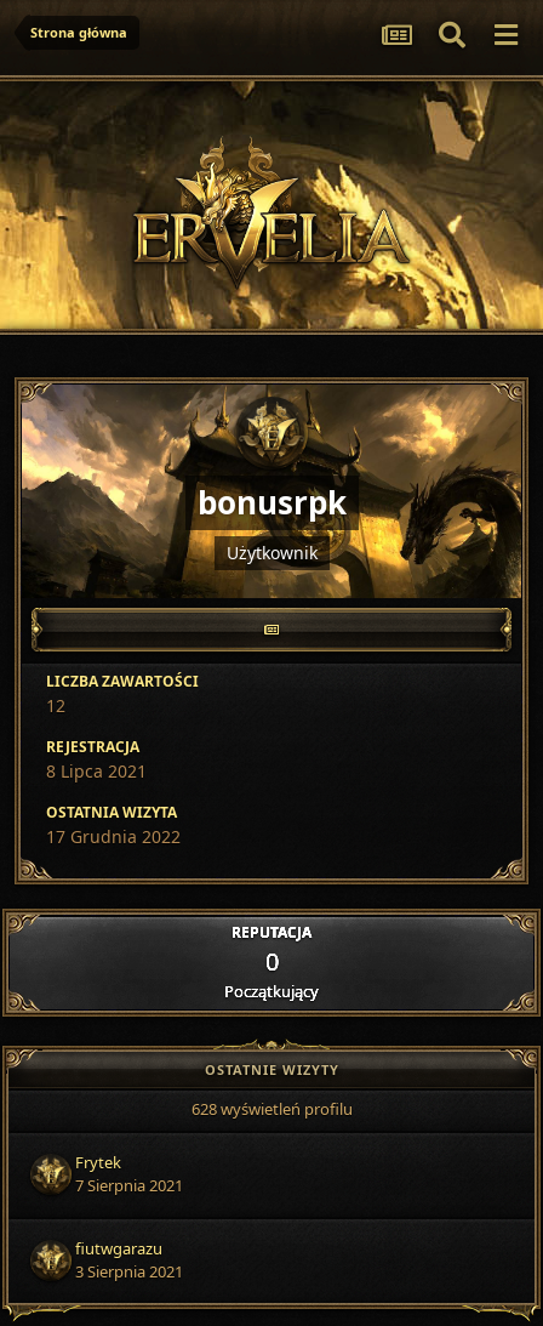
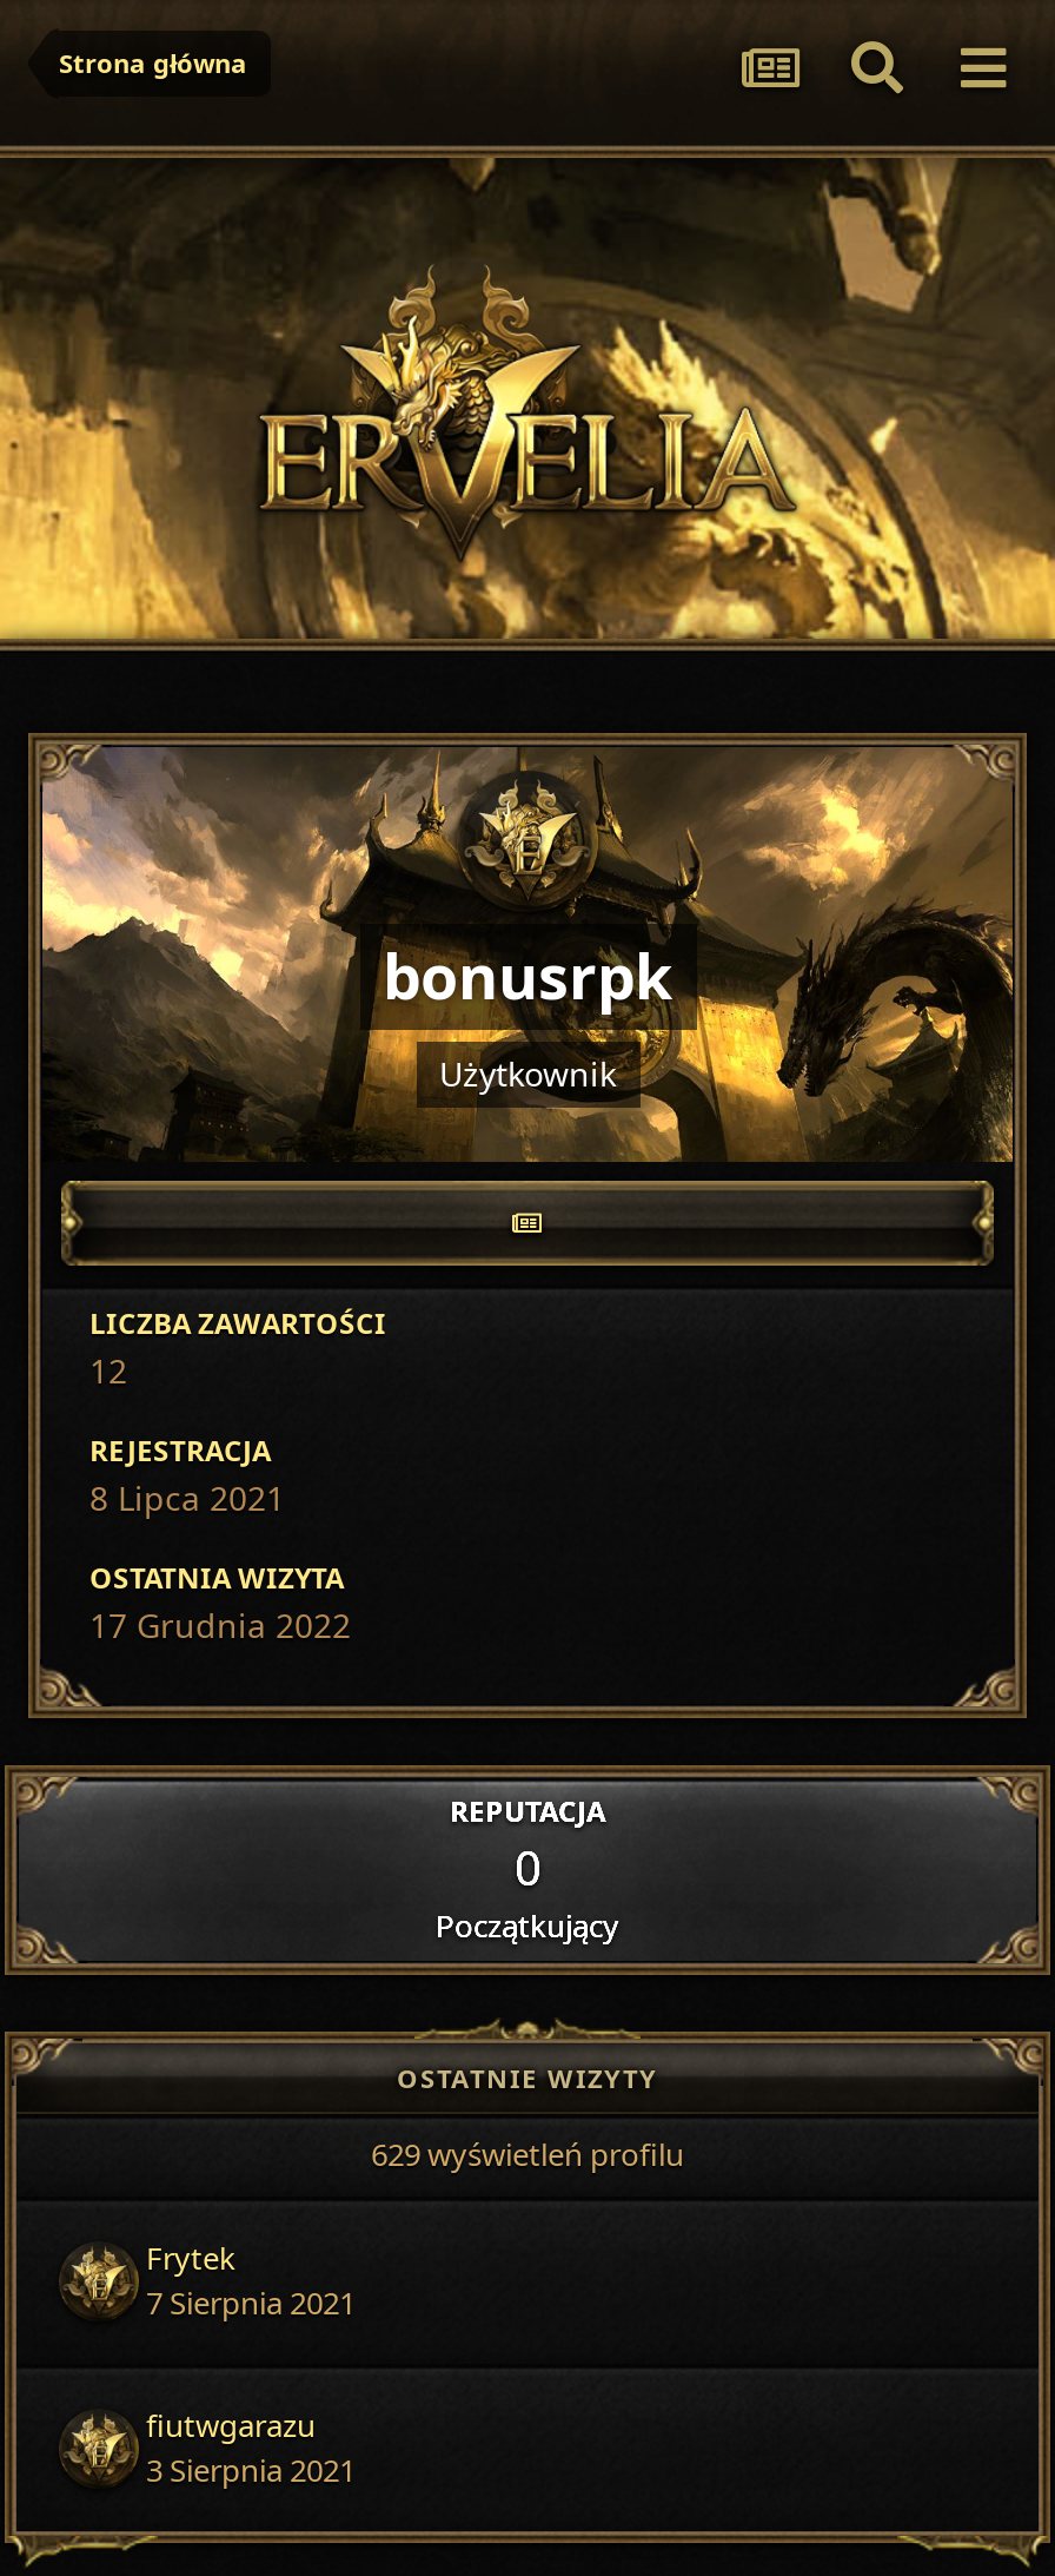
[191,1098,352,1120] 628 wyświetleń profilu -> [371,2133,684,2175] 629 wyświetleń profilu

